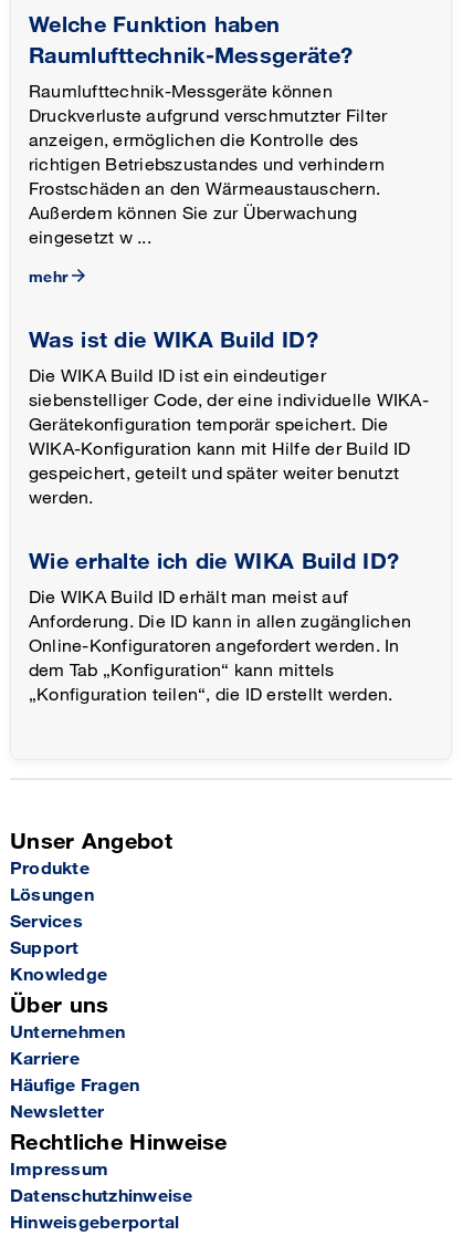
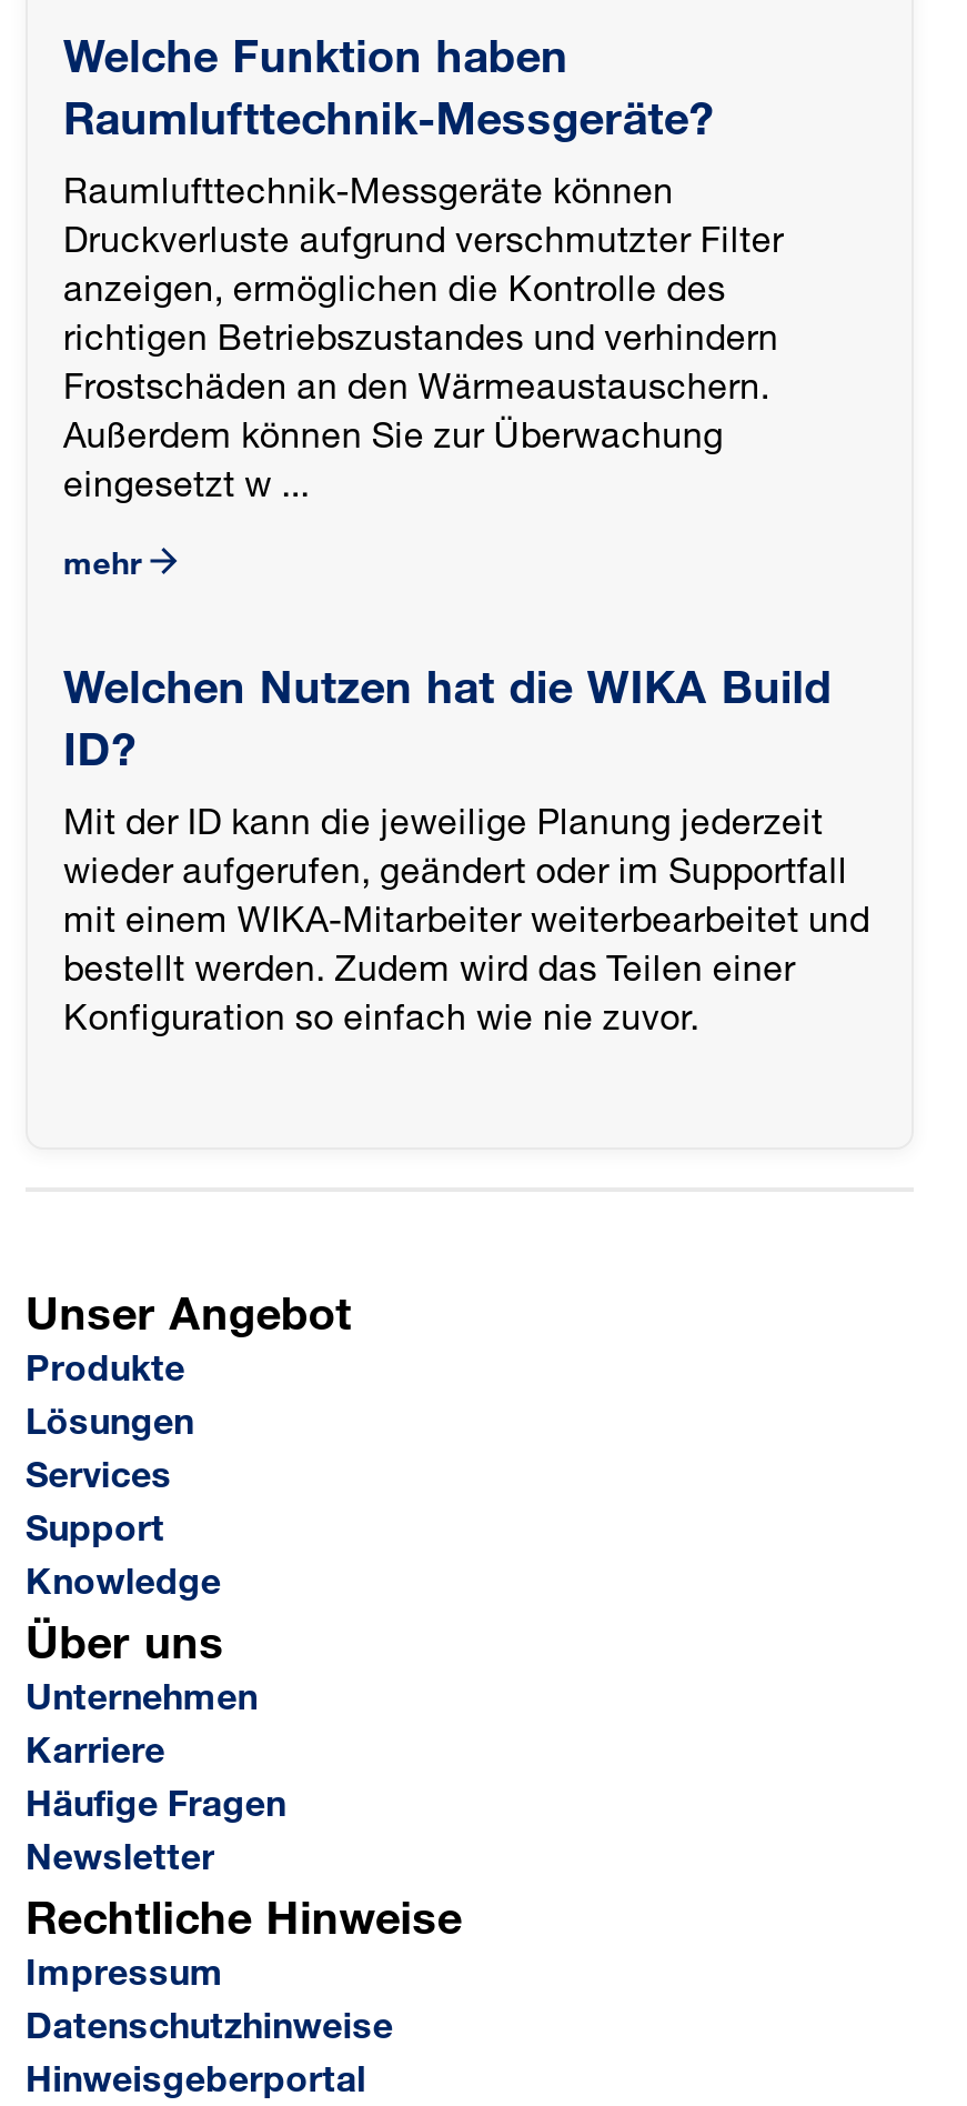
[29,325,429,705] Was ist die WIKA Build ID? | Die WIKA Build ID ist ein eindeutiger | siebenstelliger Code, der eine individuelle WIKA- | Gerätekonfiguration temporär speichert. Die | WIKA-Konfiguration kann mit Hilfe der Build ID | gespeichert, geteilt und später weiter benutzt | werden. | Wie erhalte ich die WIKA Build ID? | Die WIKA Build ID erhält man meist auf | Anforderung. Die ID kann in allen zugänglichen | Online-Konfiguratoren angefordert werden. In | dem Tab „Konfiguration“ kann mittels | „Konfiguration teilen“, die ID erstellt werden. -> [63,659,870,1039] Welchen Nutzen hat die WIKA Build | ID? | Mit der ID kann die jeweilige Planung jederzeit | wieder aufgerufen, geändert oder im Supportfall | mit einem WIKA-Mitarbeiter weiterbearbeitet und | bestellt werden. Zudem wird das Teilen einer | Konfiguration so einfach wie nie zuvor.

